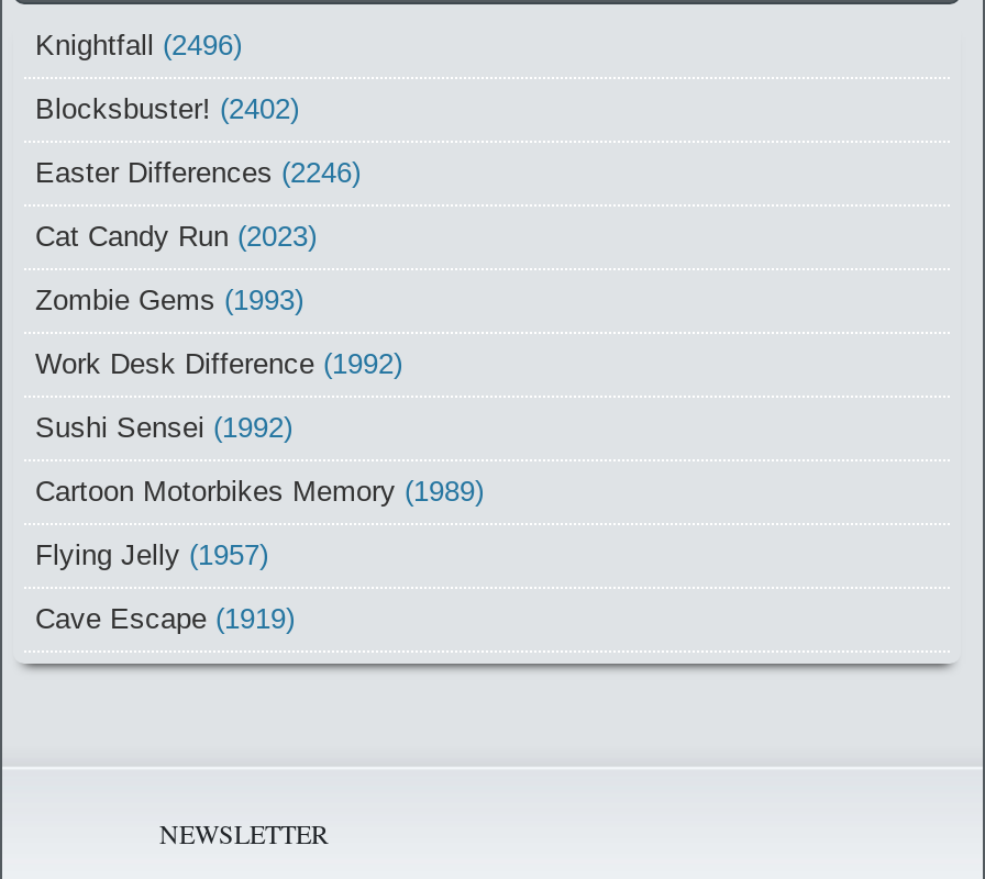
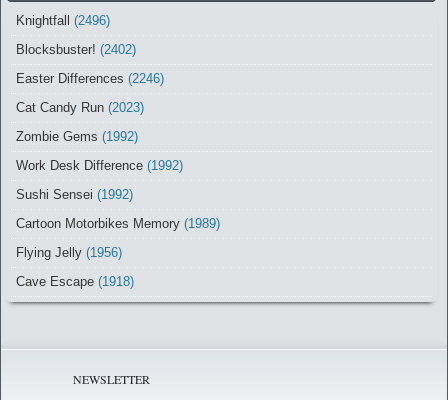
[35,283,303,316] Zombie Gems (1993) -> [16,129,138,144] Zombie Gems (1992)
[35,538,268,571] Flying Jelly (1957) -> [16,245,122,260] Flying Jelly (1956)
[35,602,295,635] Cave Escape (1919) -> [16,274,134,289] Cave Escape (1918)

